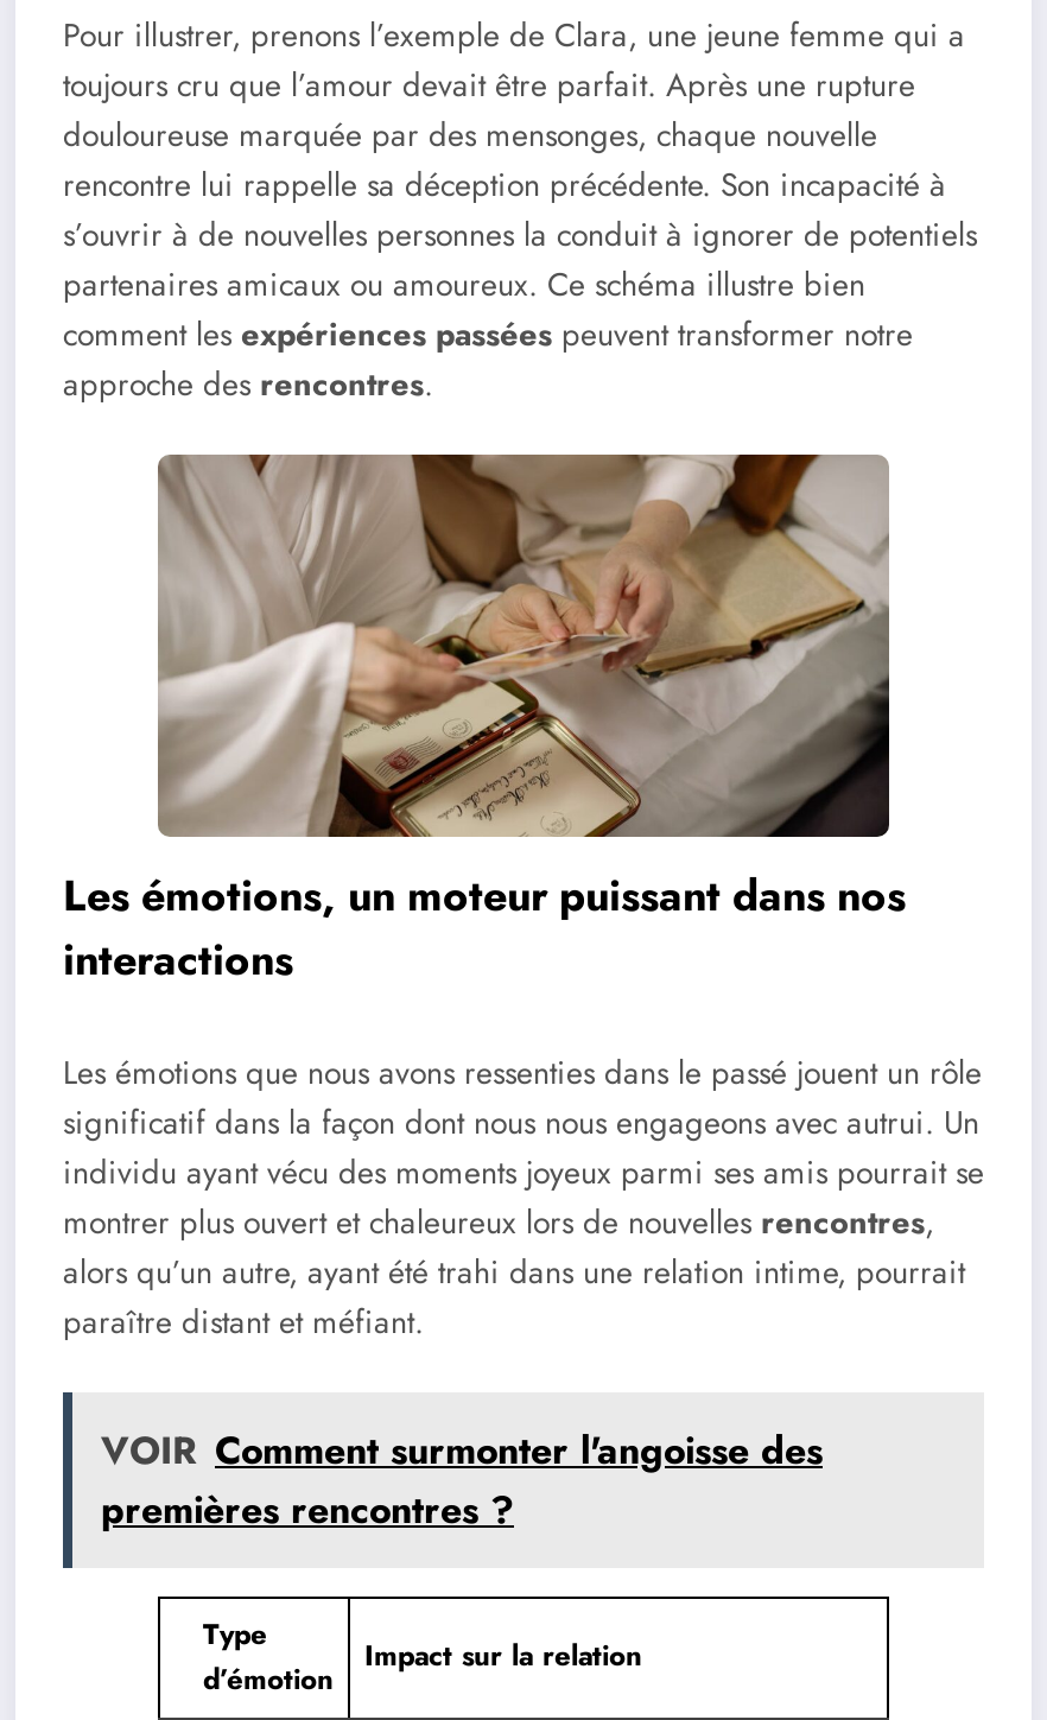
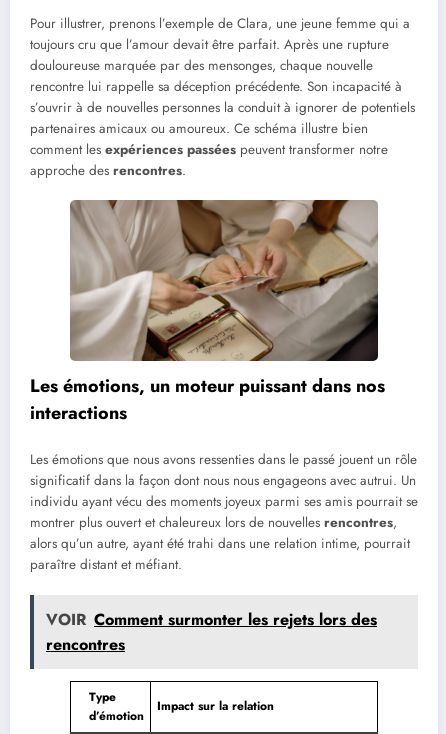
[101,1423,823,1536] VOIR Comment surmonter l'angoisse des | premières rencontres ? -> [46,608,377,656] VOIR Comment surmonter les rejets lors des | rencontres

